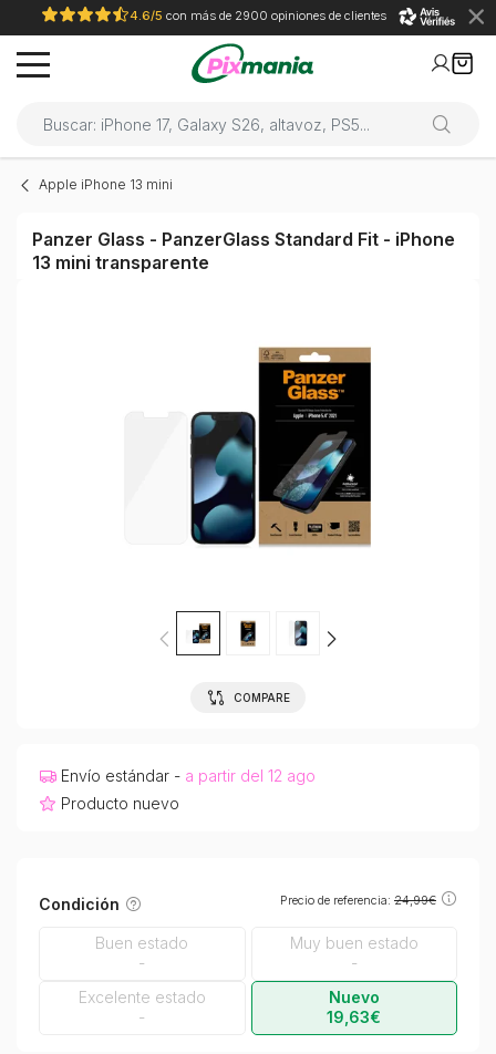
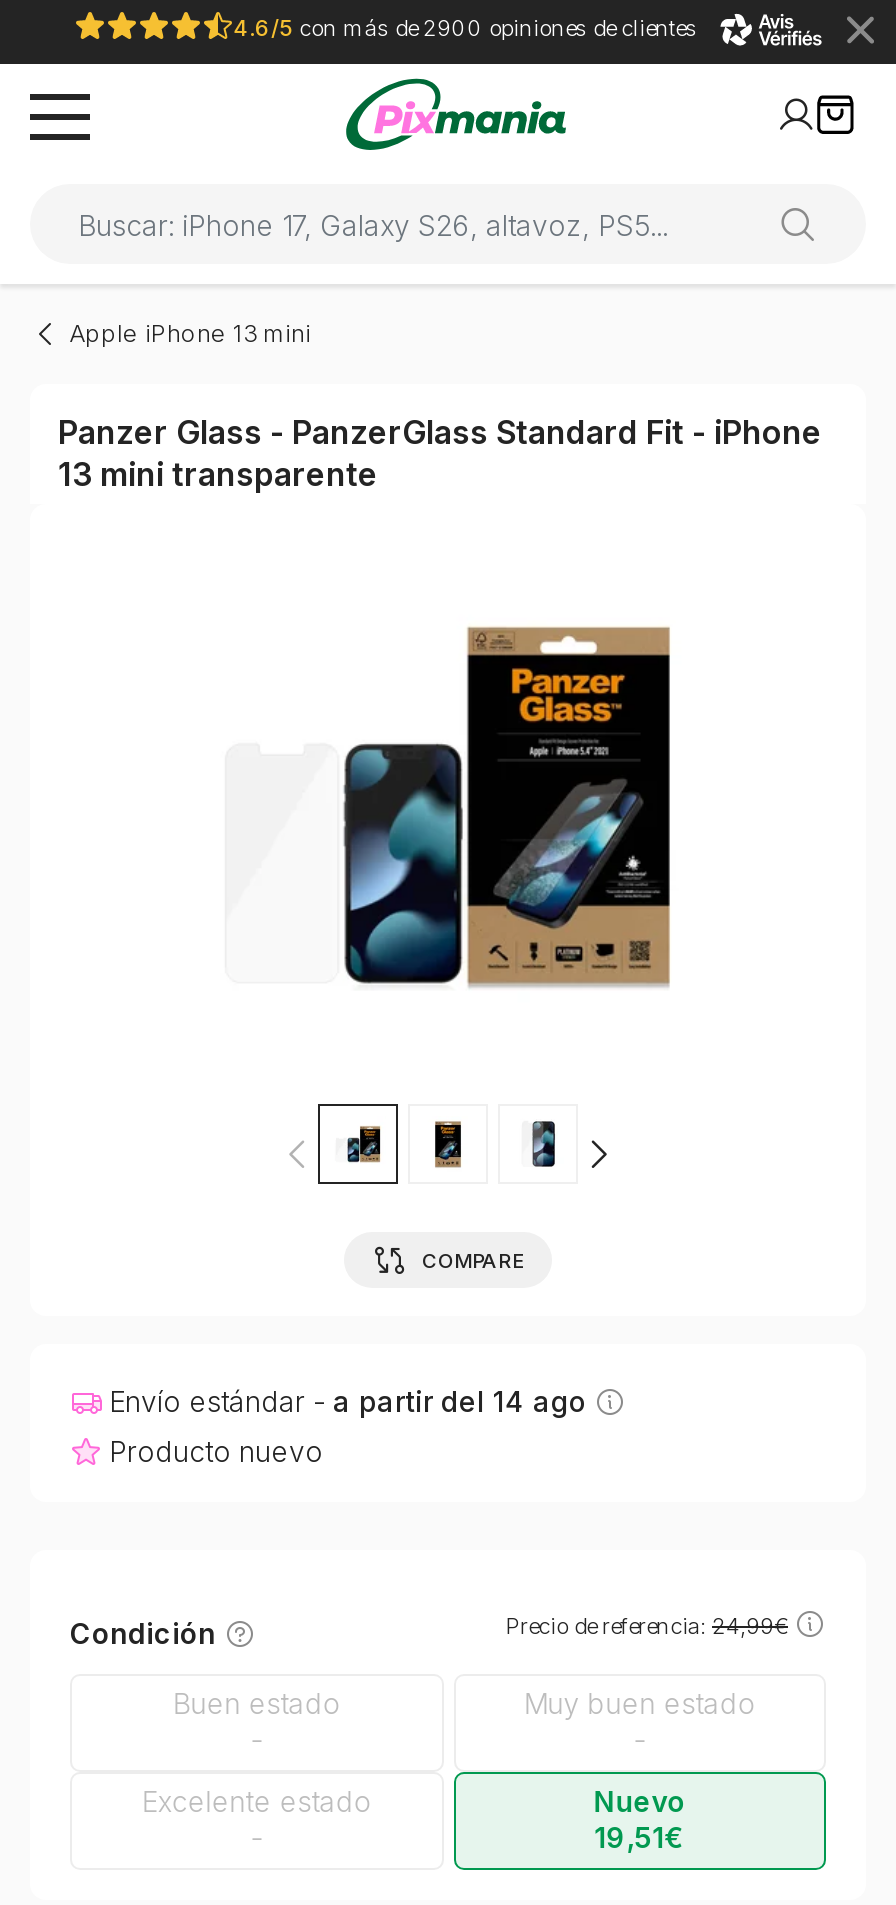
[60,766,315,785] Envío estándar - a partir del 12 ago -> [109,1384,587,1418] Envío estándar - a partir del 14 ago
[327,1008,381,1026] 19,63€ -> [594,1820,684,1854] 19,51€

